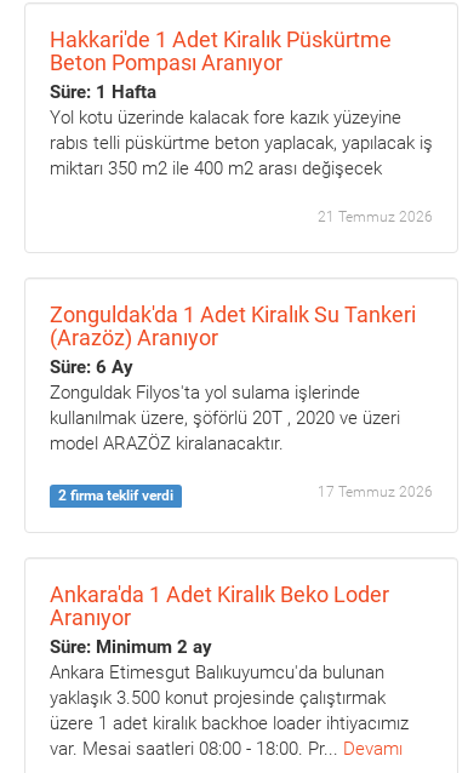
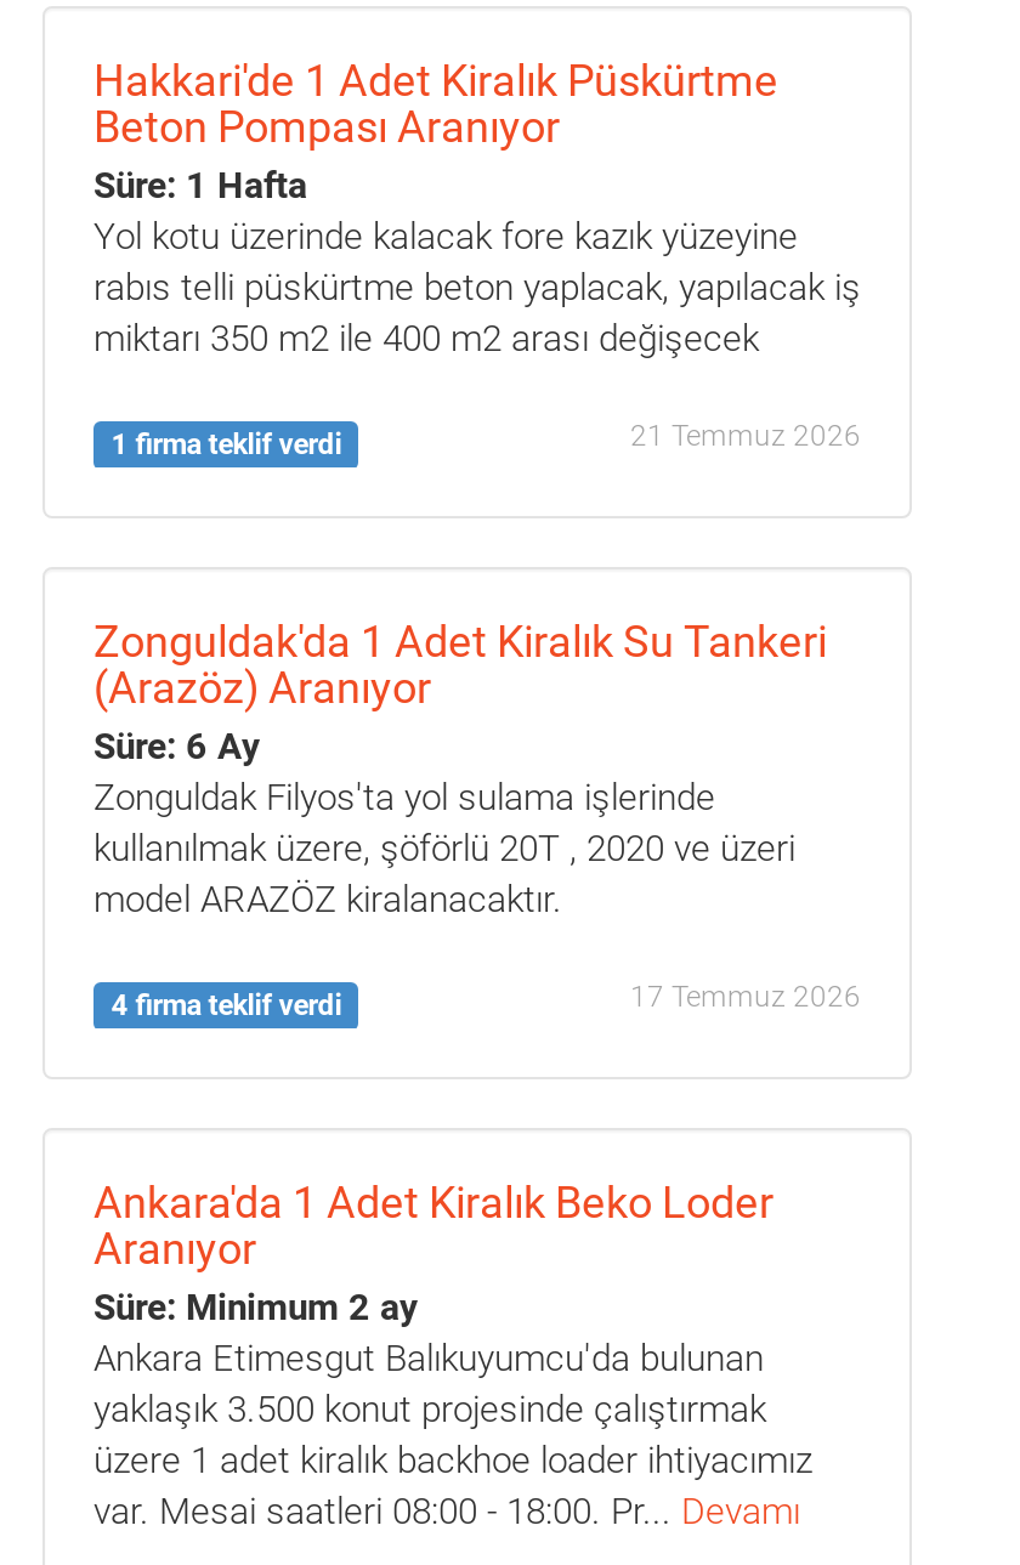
none -> [111,426,342,460] 1 firma teklif verdi
[58,487,174,504] 2 firma teklif verdi -> [111,987,342,1021] 4 firma teklif verdi

